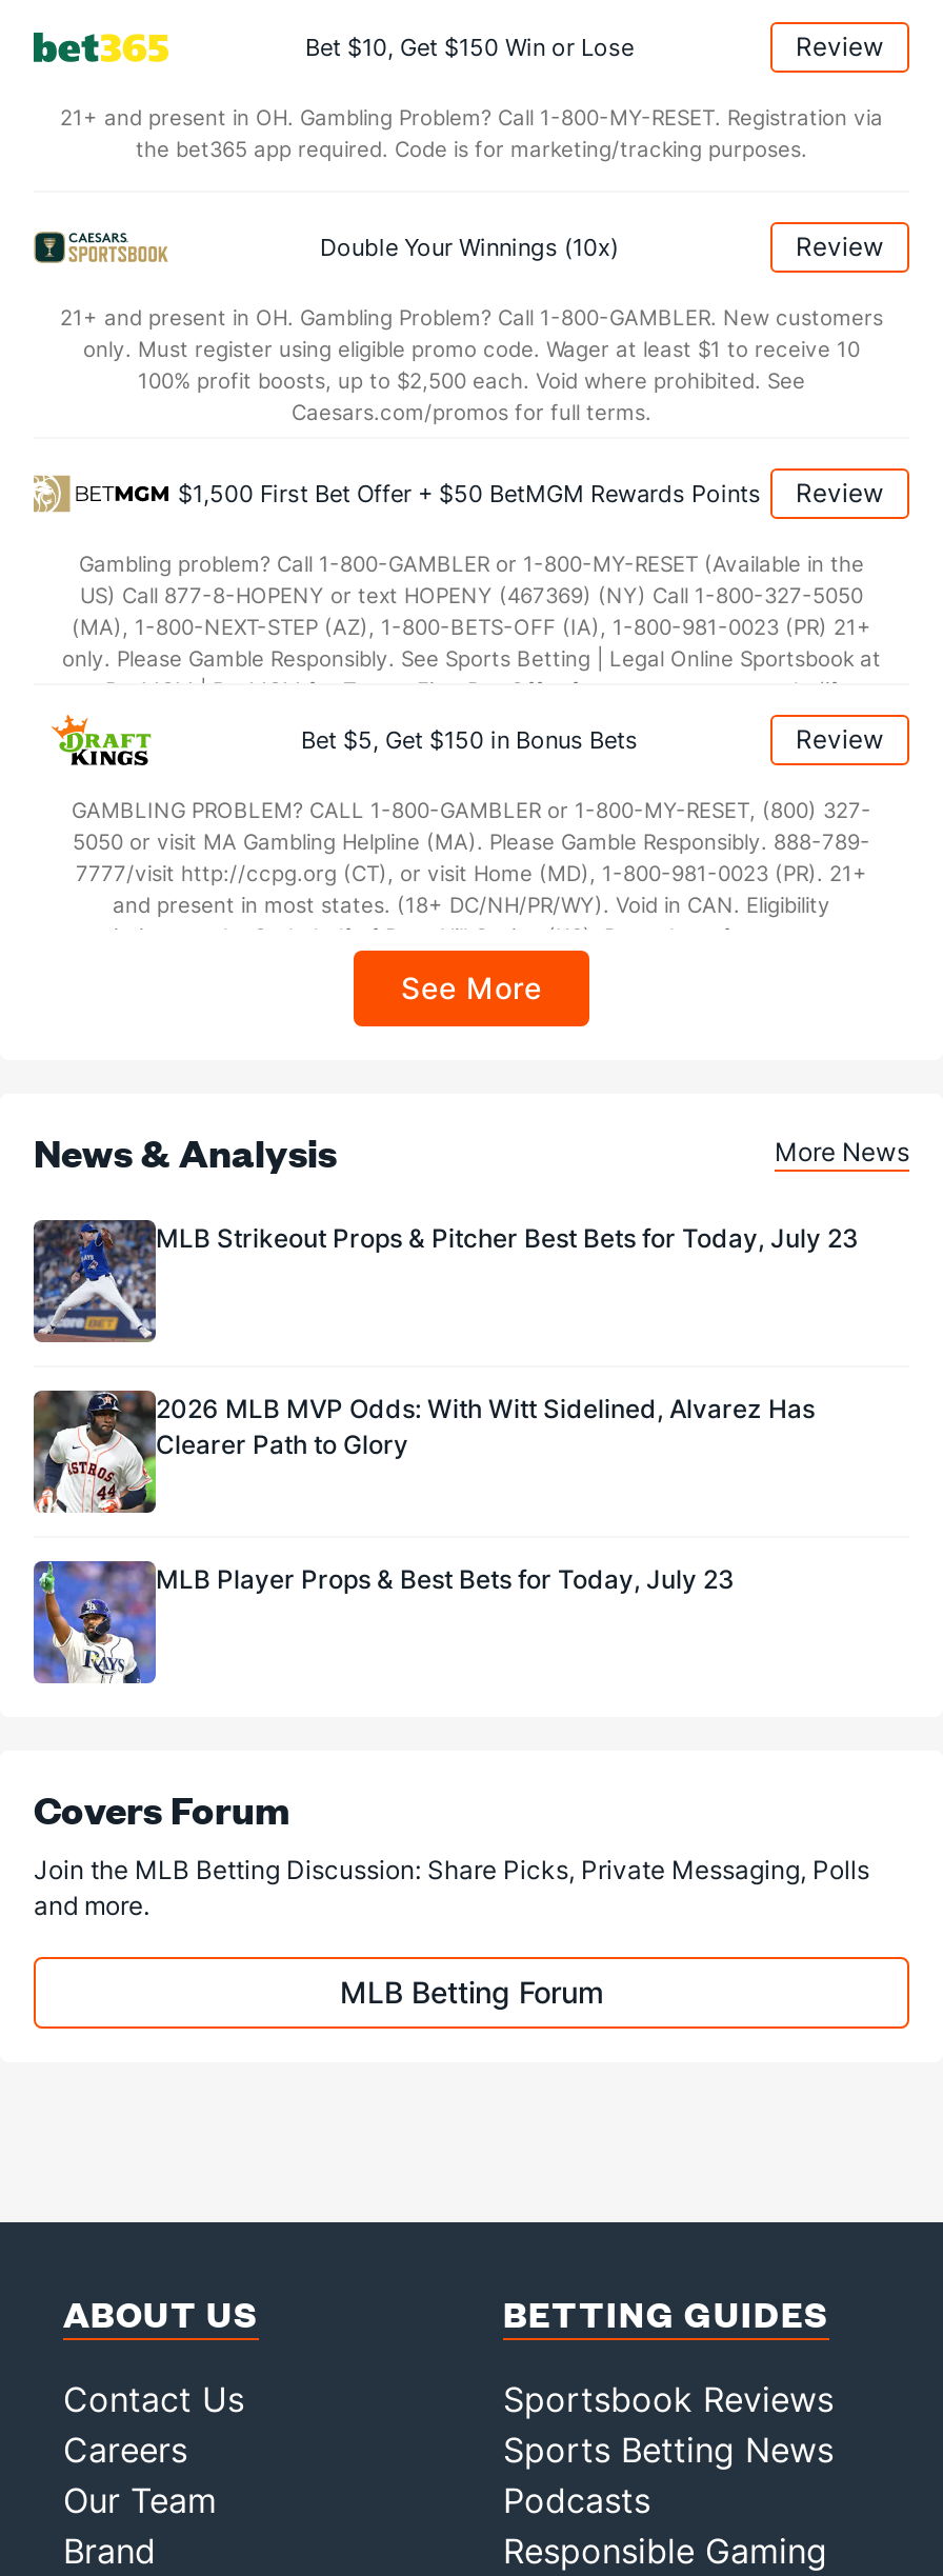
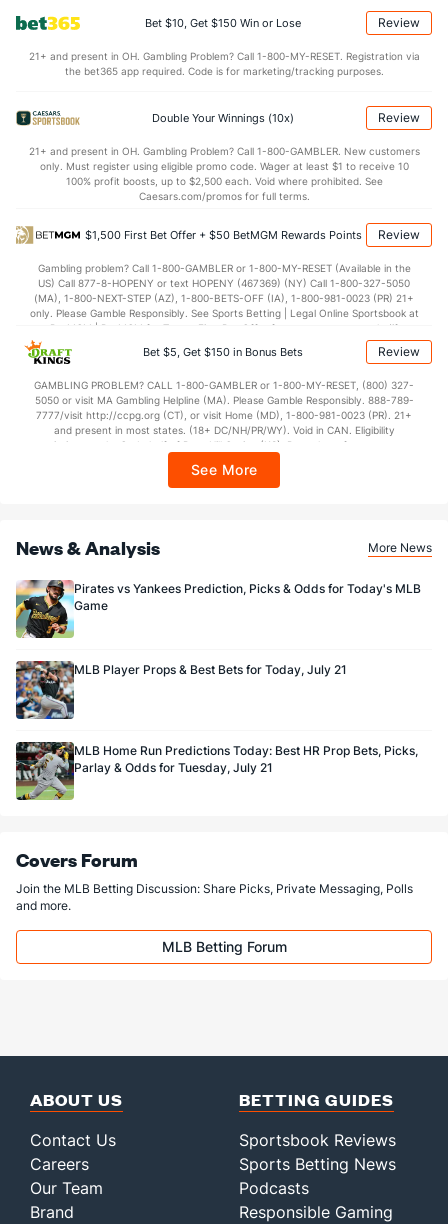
[32,1218,859,1344] [image] | MLB Strikeout Props & Pitcher Best Bets for Today, July 23 -> [15,579,421,639] [image] | Pirates vs Yankees Prediction, Picks & Odds for Today's MLB | Game
[32,1389,815,1515] [image] | 2026 MLB MVP Odds: With Witt Sidelined, Alvarez Has | Clearer Path to Glory -> [15,660,347,720] [image] | MLB Player Props & Best Bets for Today, July 21
[32,1559,735,1685] [image] | MLB Player Props & Best Bets for Today, July 23 -> [15,741,418,801] [image] | MLB Home Run Predictions Today: Best HR Prop Bets, Picks, | Parlay & Odds for Tuesday, July 21

